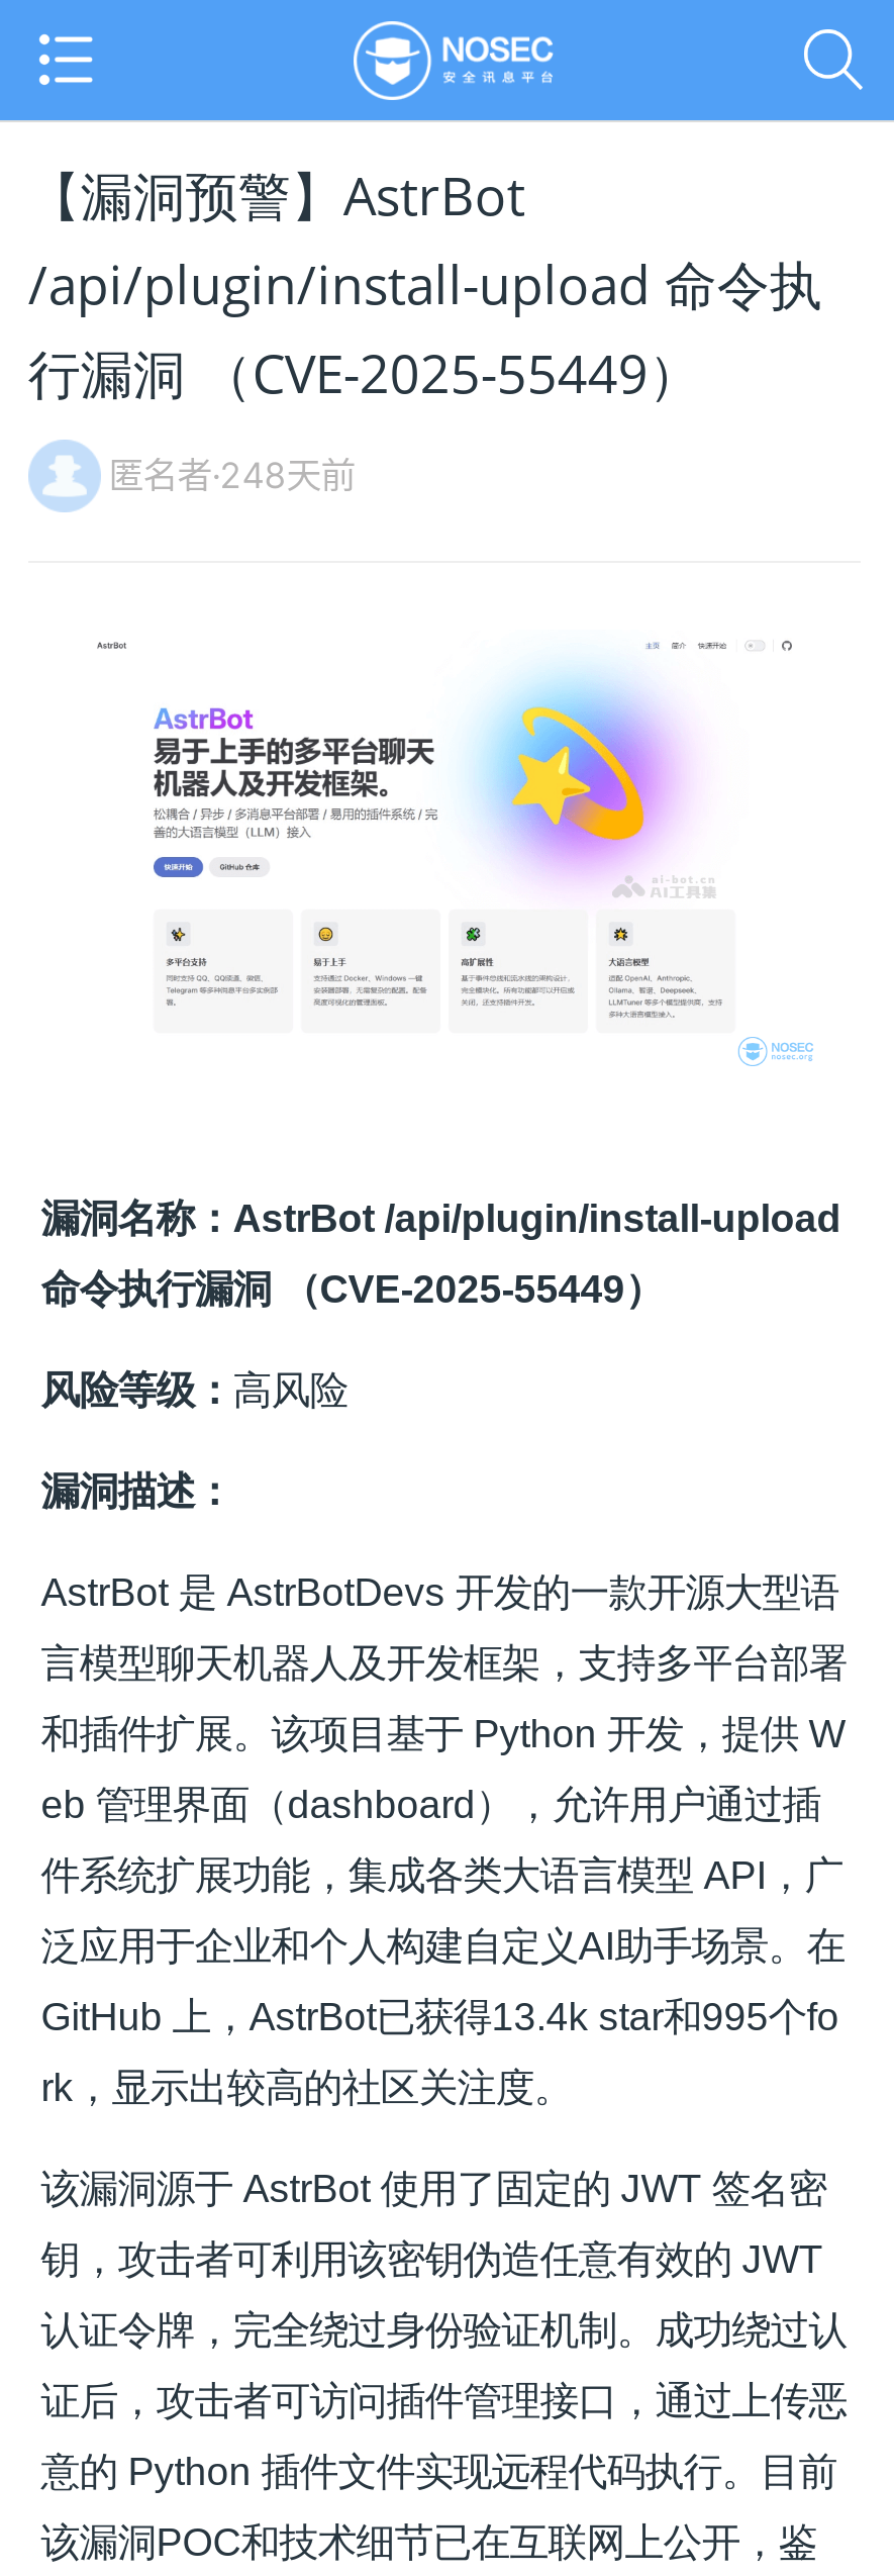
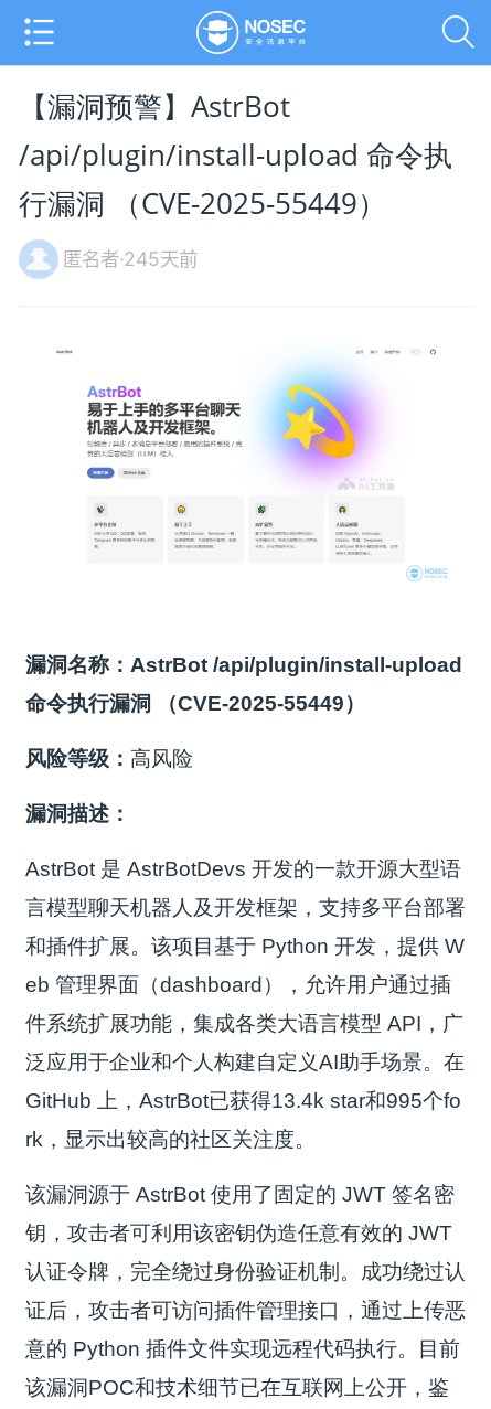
[109,454,355,496] 匿名者·248天前 -> [63,247,197,270] 匿名者·245天前

